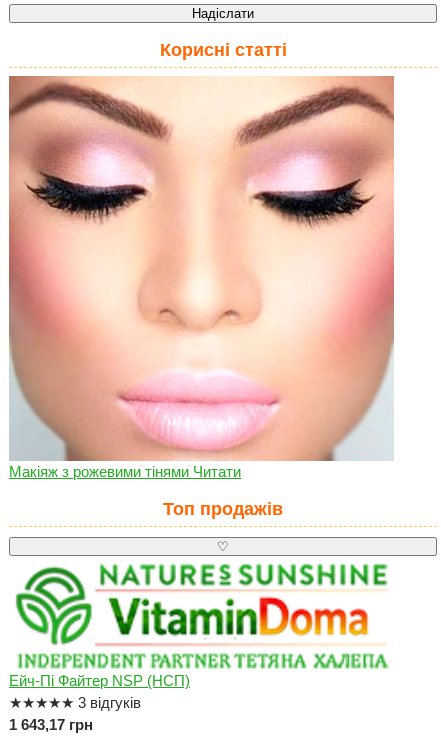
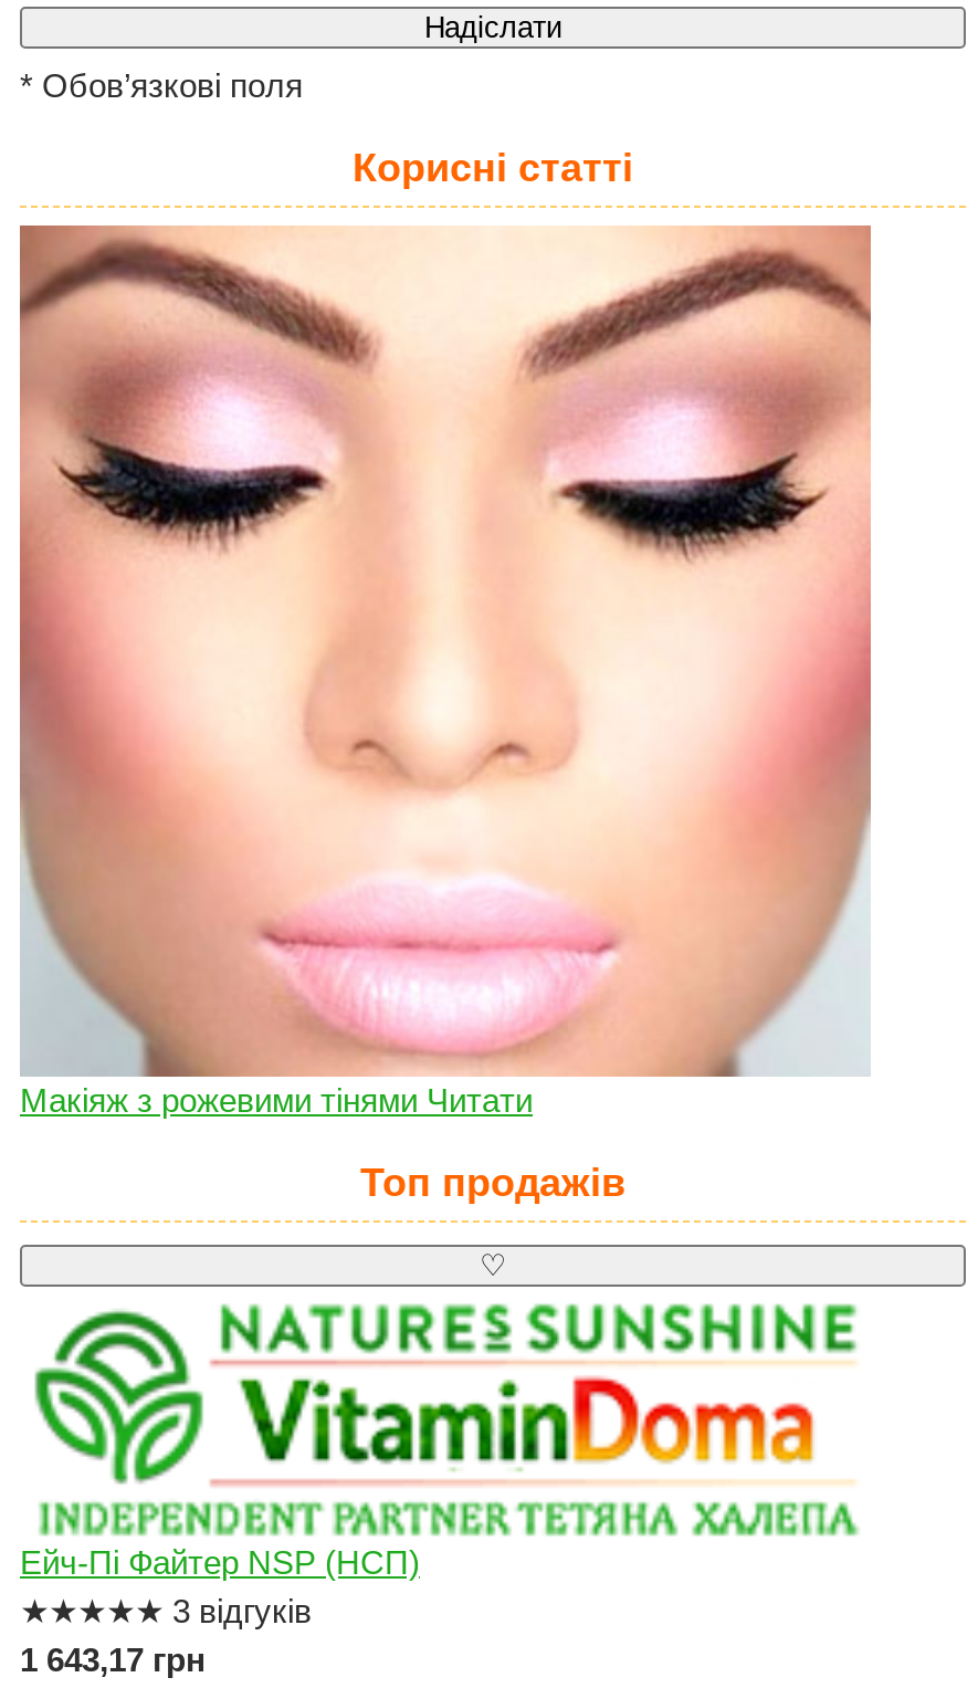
none -> [20,66,303,103] * Обов’язкові поля

